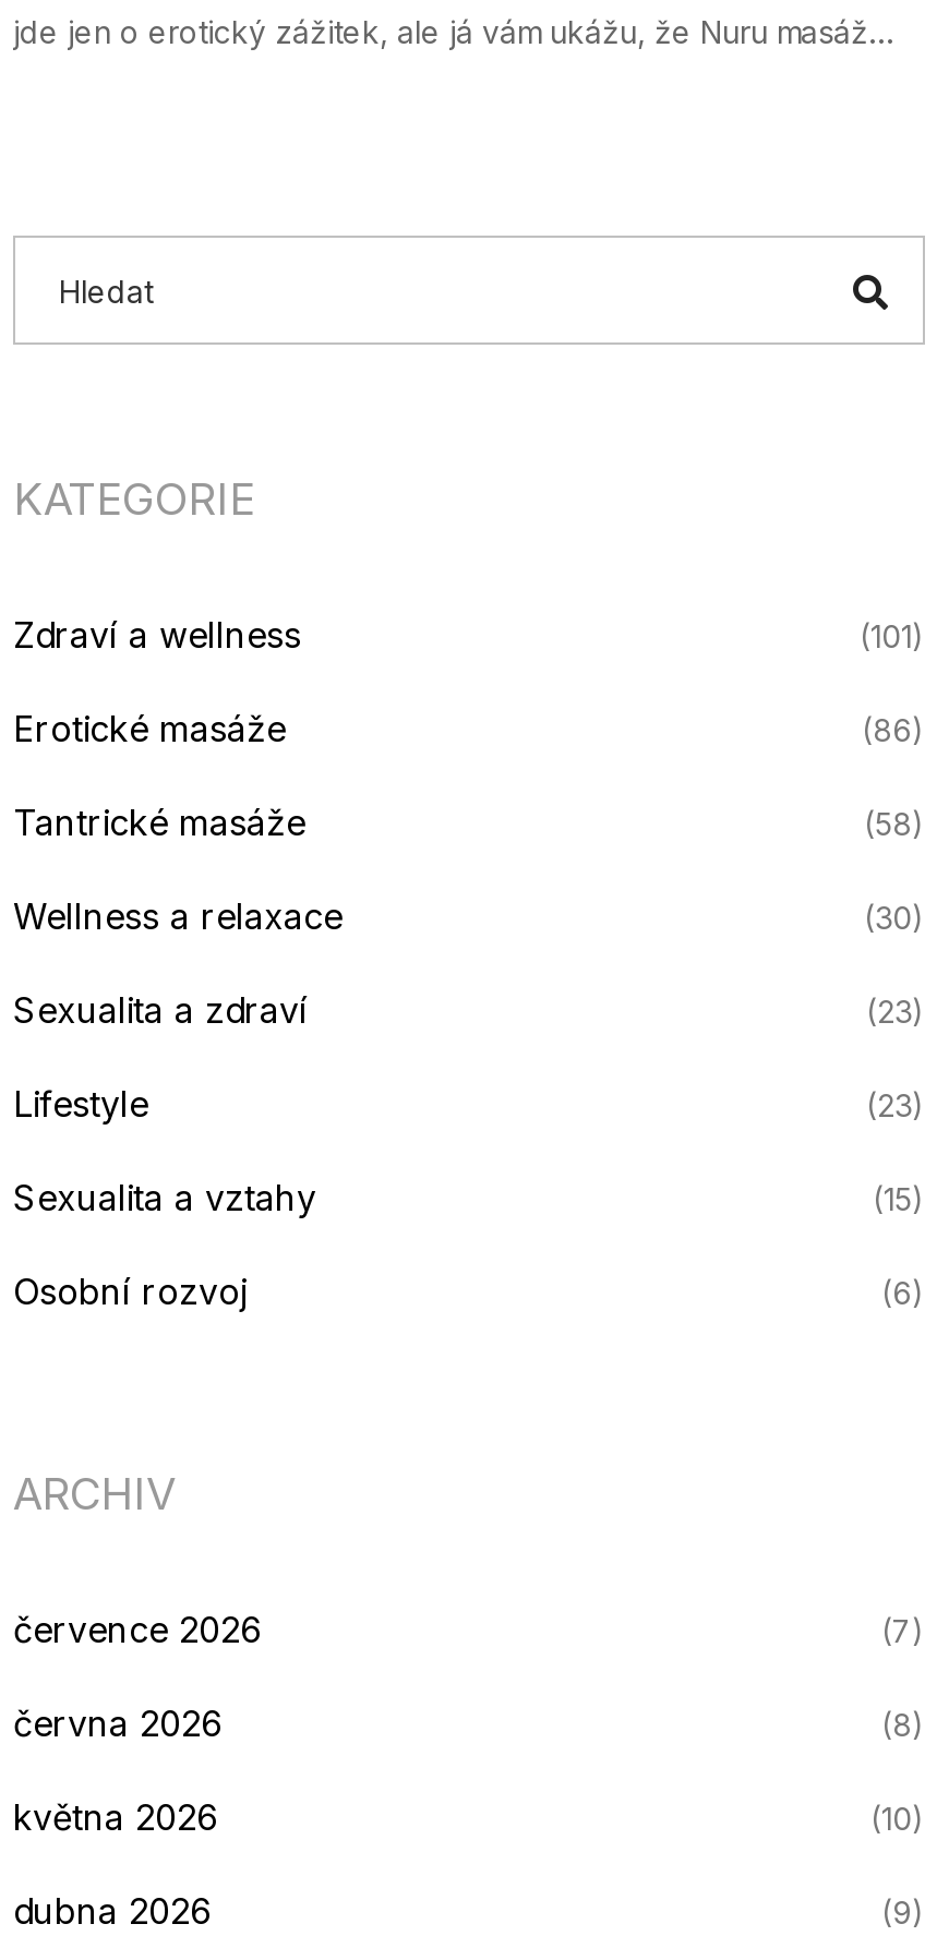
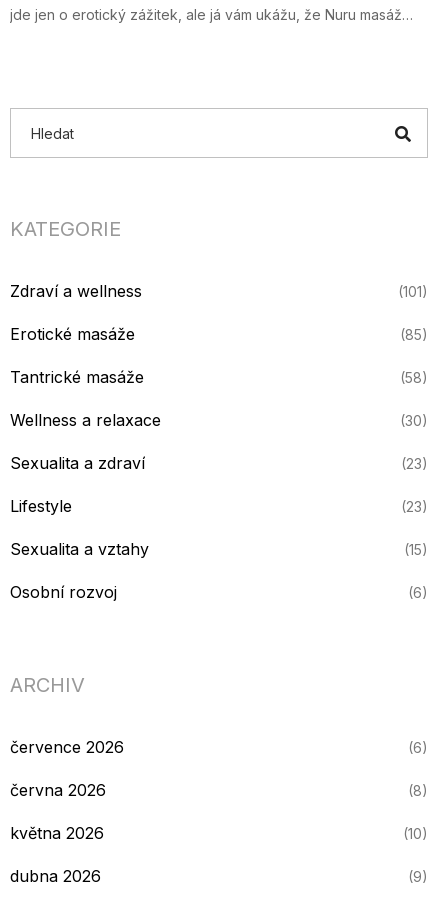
[862,711,925,748] (86) -> [400,326,428,343] (85)
[881,1612,925,1649] (7) -> [408,739,428,756] (6)

